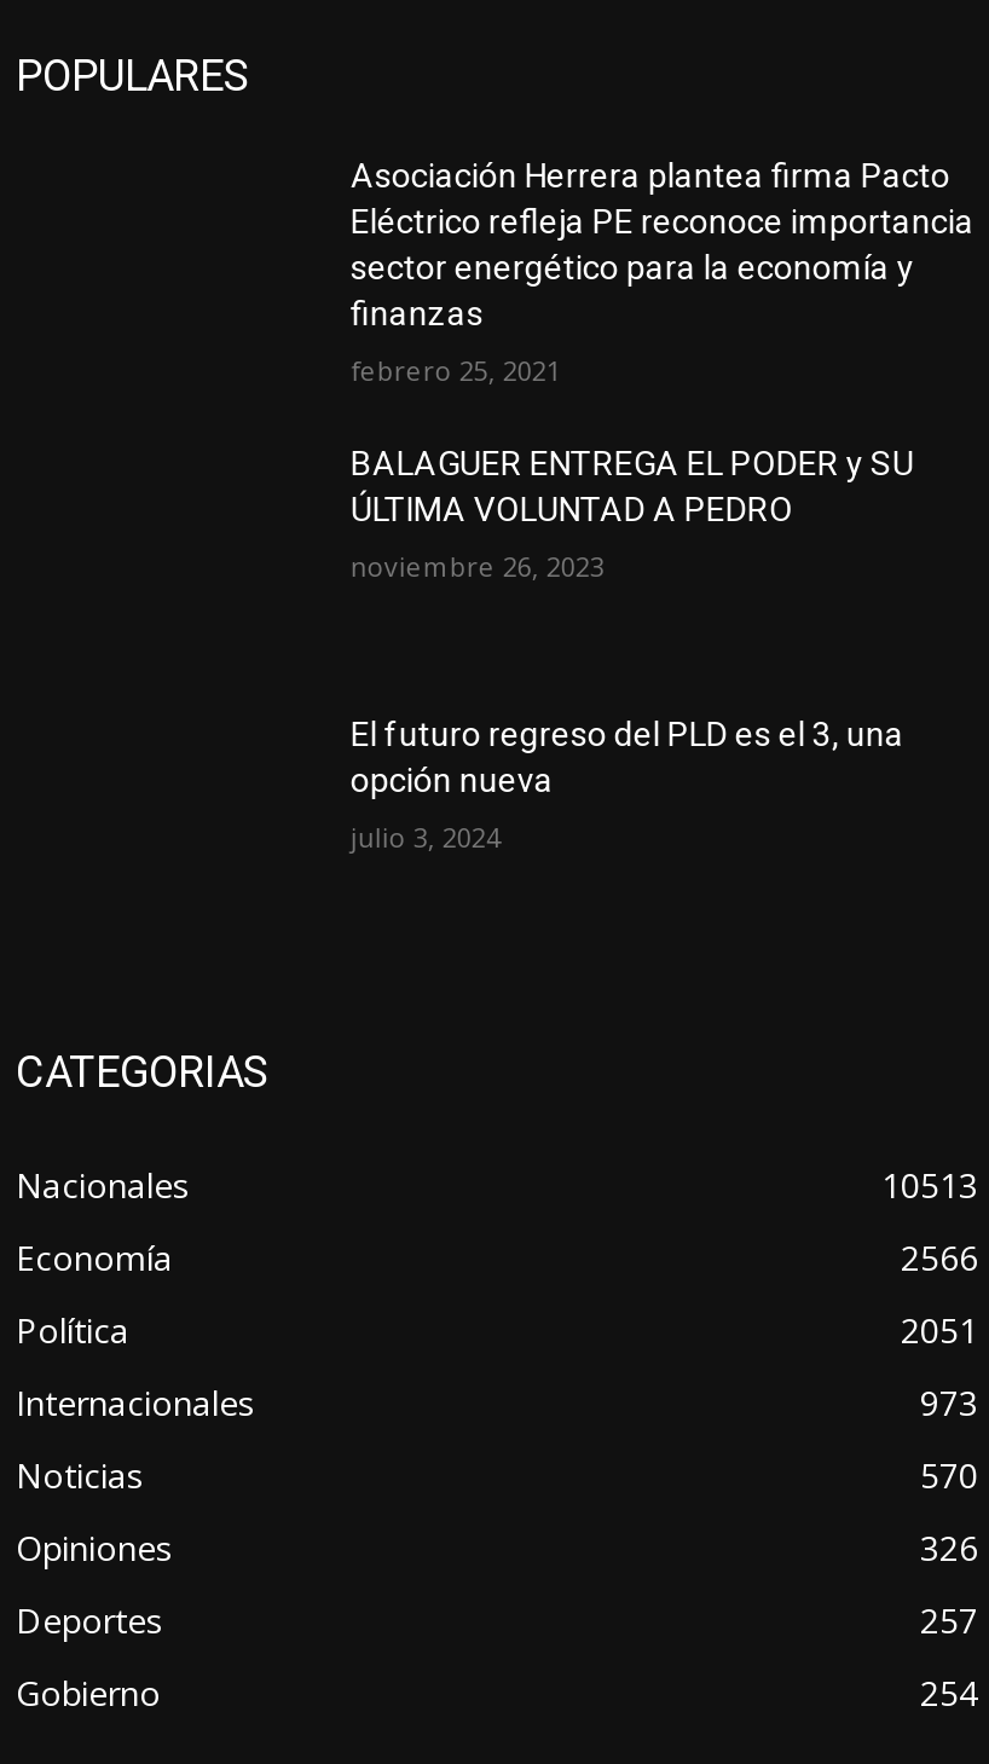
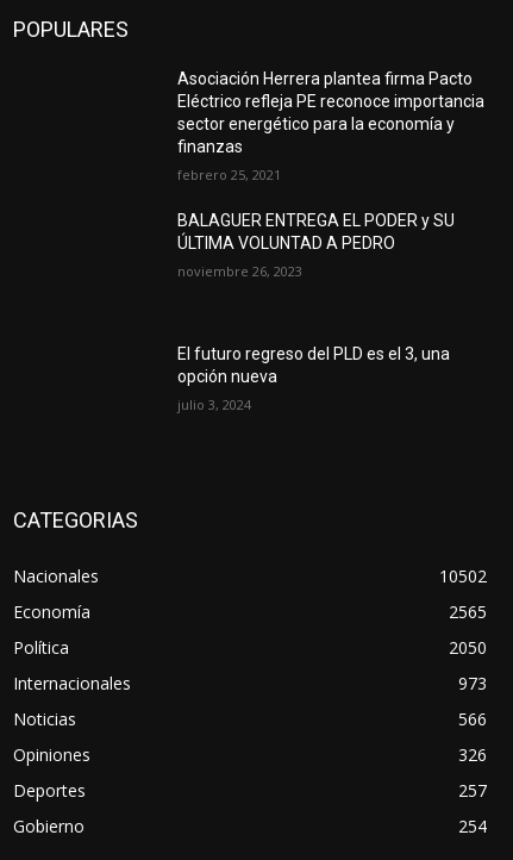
[881,1163,978,1209] 10513 -> [439,565,487,588] 10502
[901,1235,978,1281] 2566 -> [449,601,487,623] 2565
[901,1308,978,1354] 2051 -> [449,636,487,659] 2050
[920,1453,978,1499] 570 -> [458,708,487,731] 566

